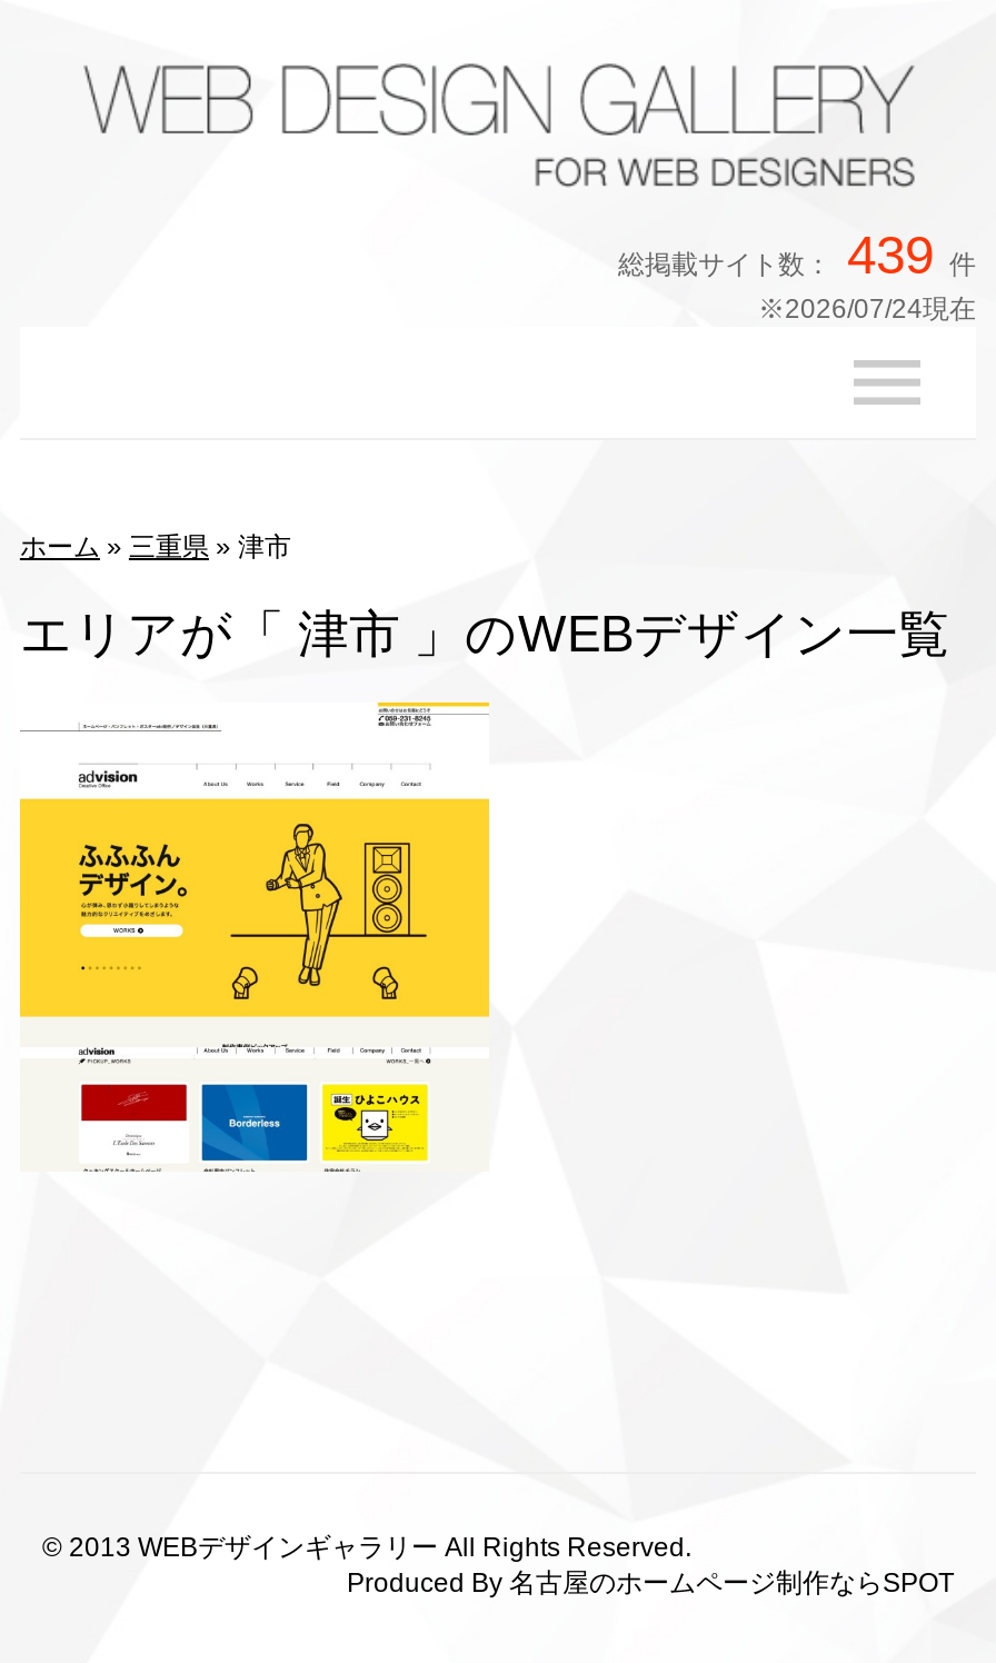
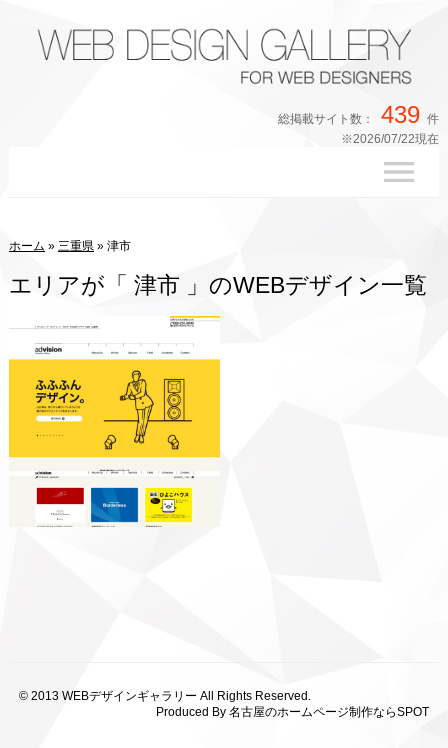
[758,293,976,324] ※2026/07/24現在 -> [341,132,439,146] ※2026/07/22現在

